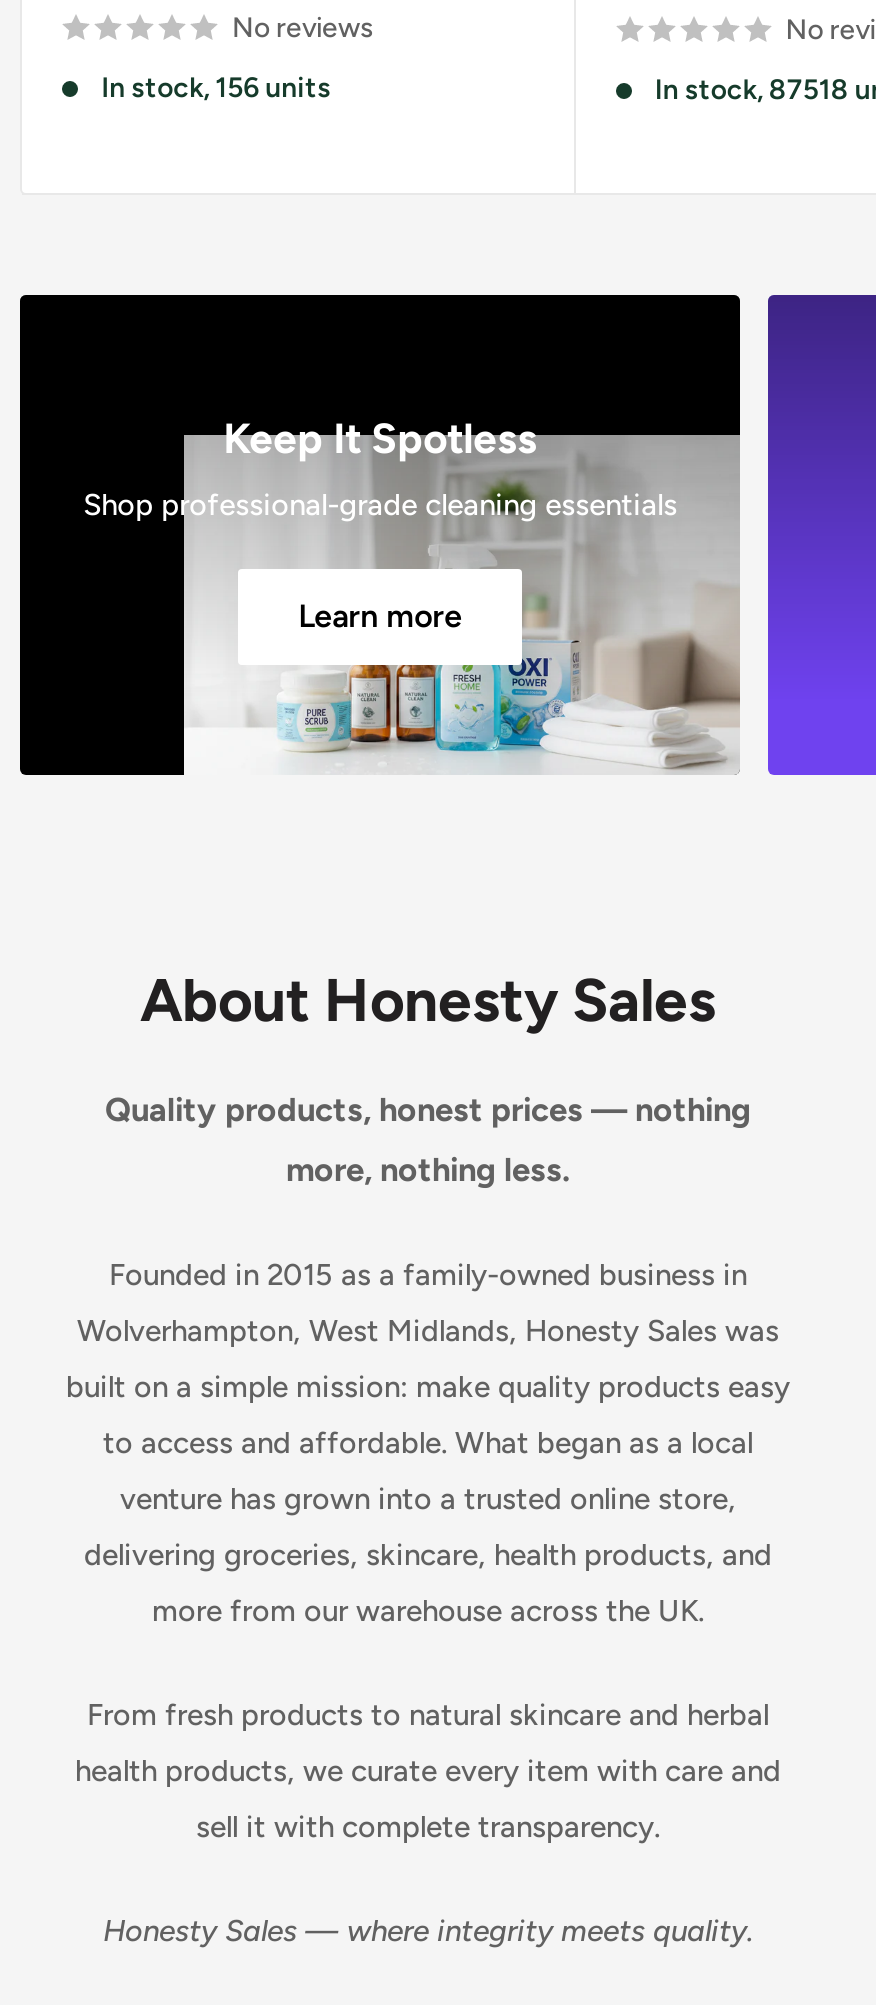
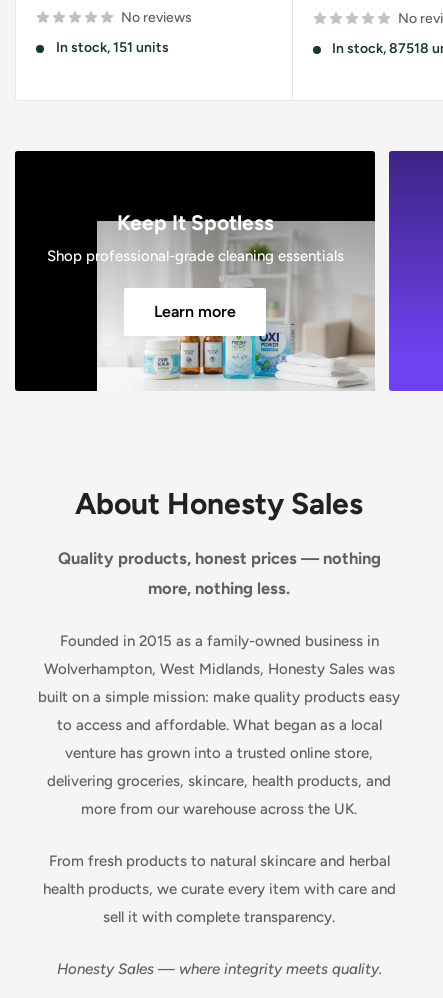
[101,71,331,105] In stock, 156 units -> [56,39,169,56] In stock, 151 units

